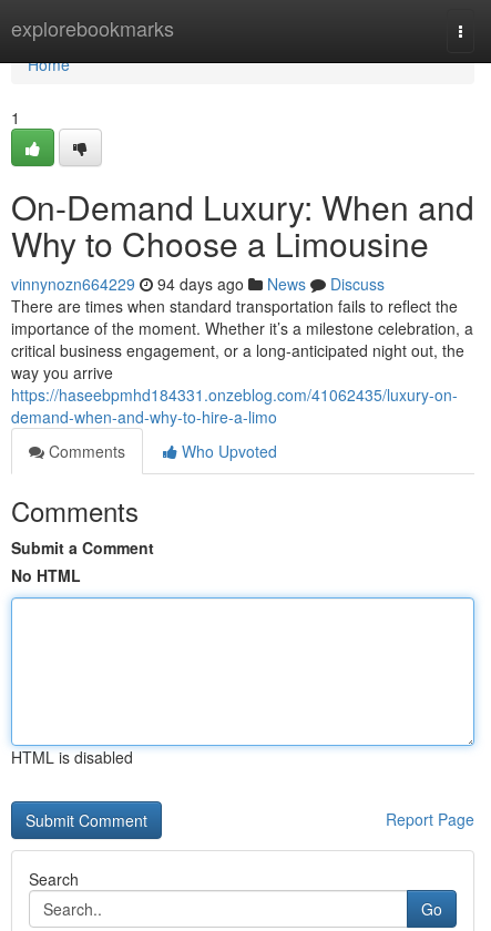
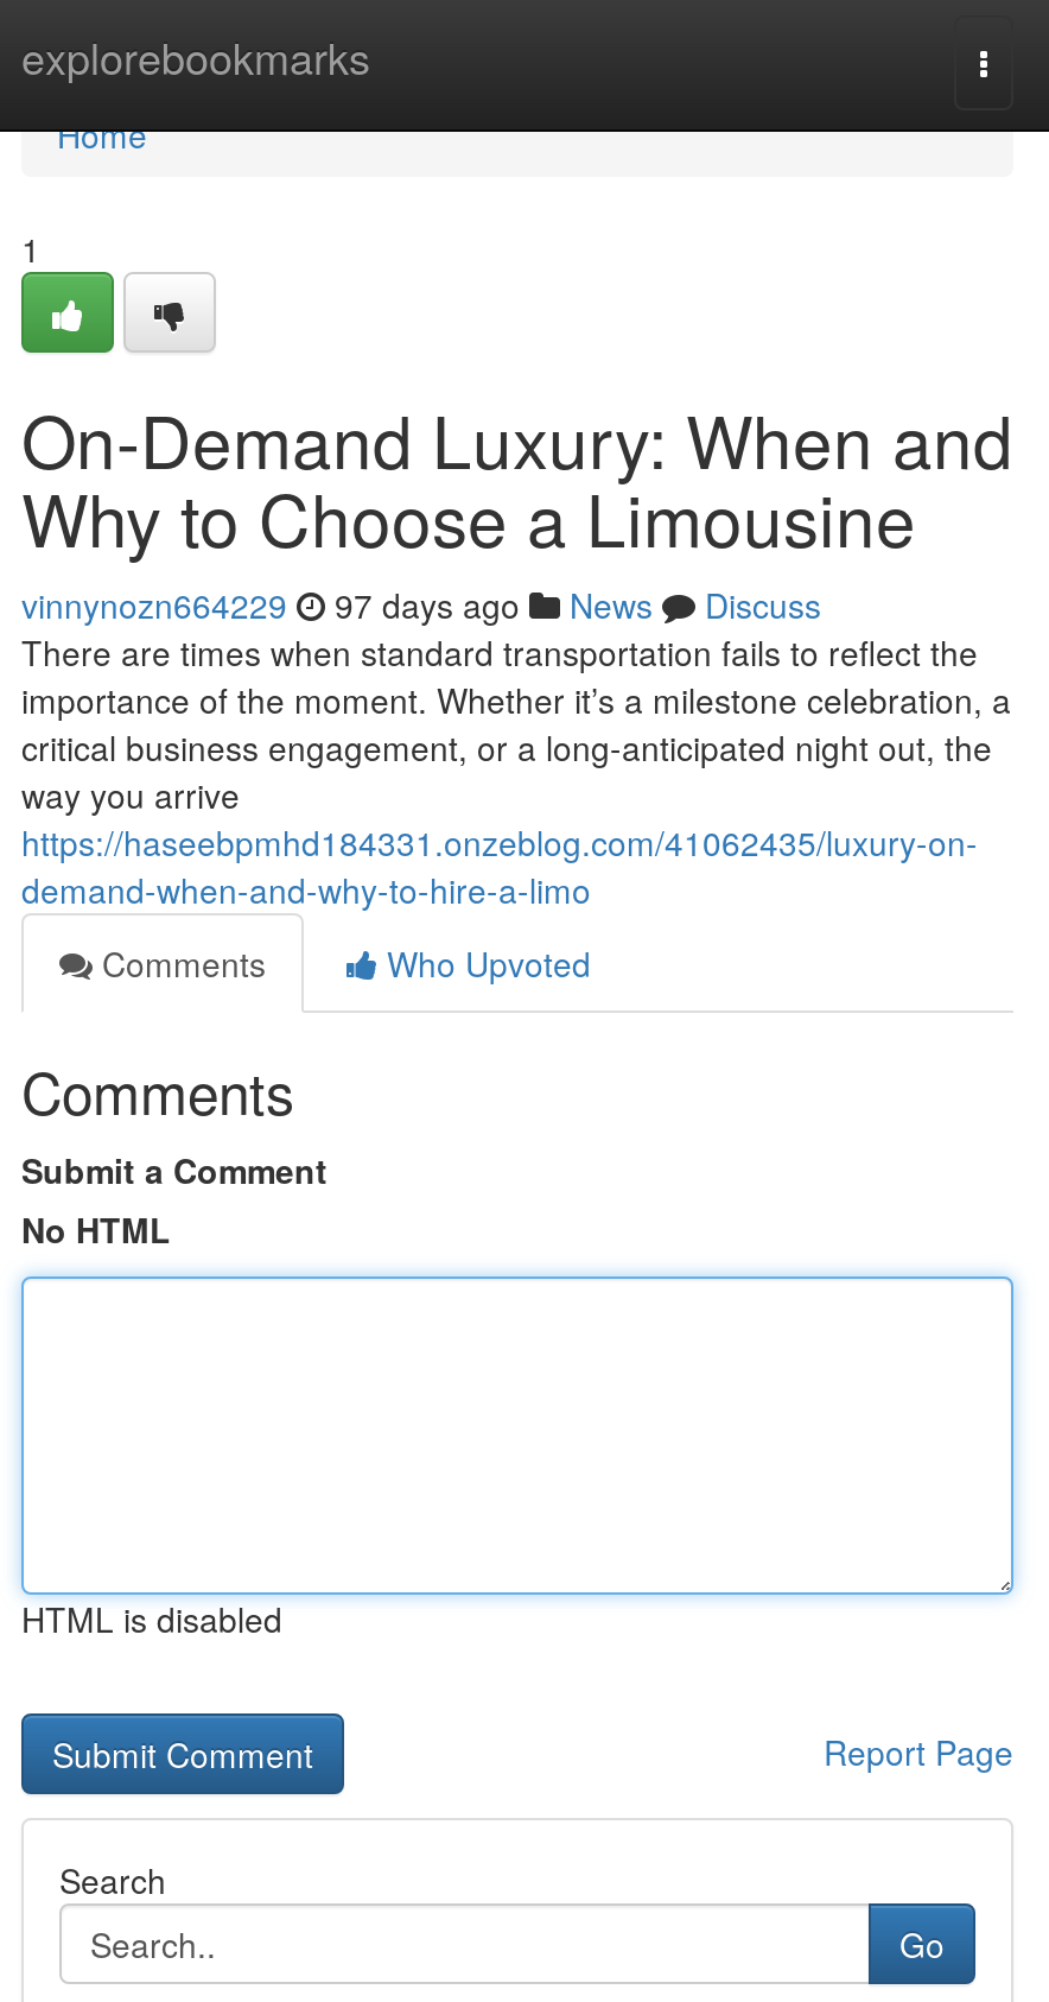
[11,273,385,295] vinnynozn664229 94 days ago News Discuss -> [21,581,821,628] vinnynozn664229 97 days ago News Discuss

